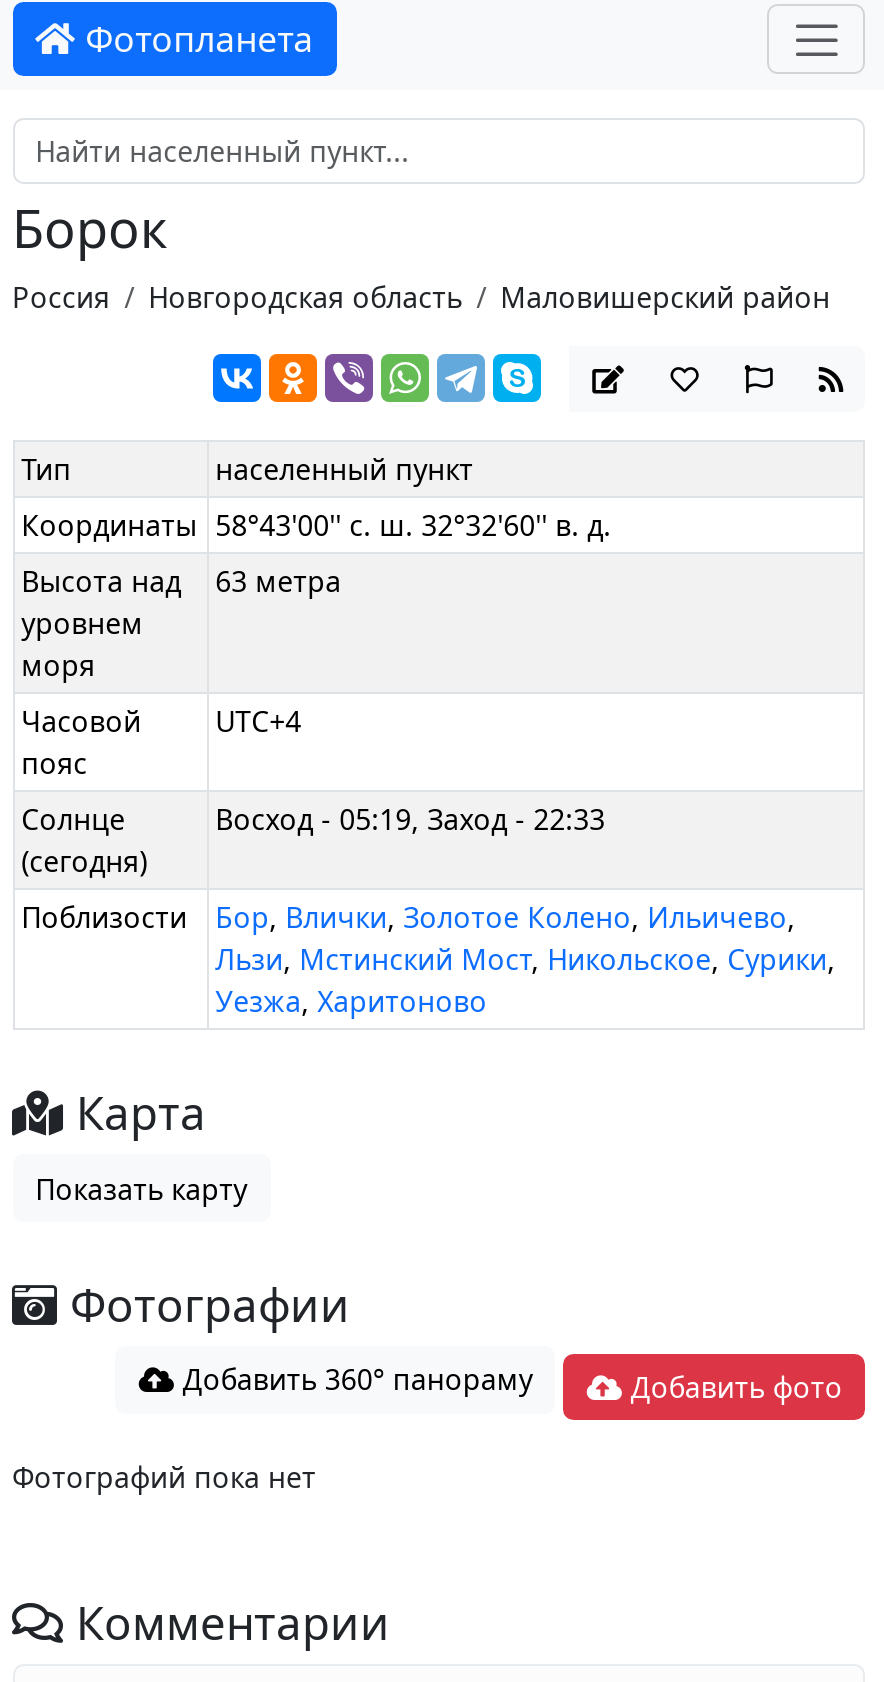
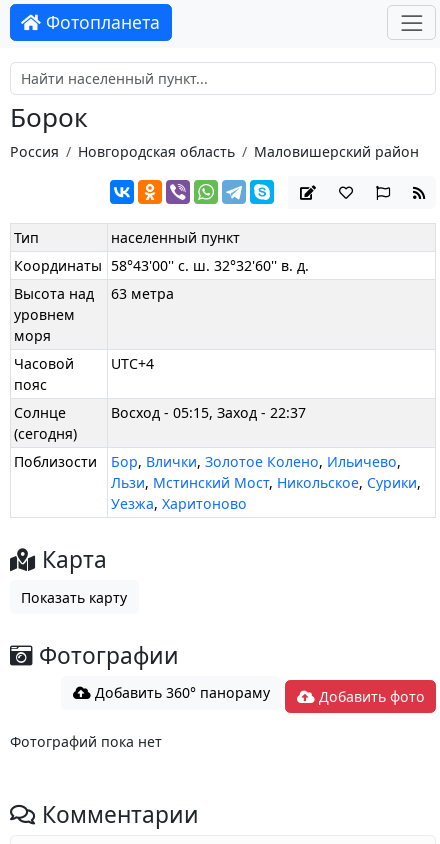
[215,800,605,838] Восход - 05:19, Заход - 22:33 -> [111,403,306,422] Восход - 05:15, Заход - 22:37

